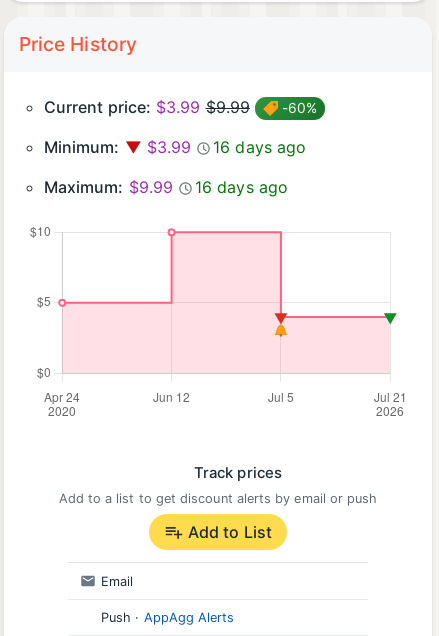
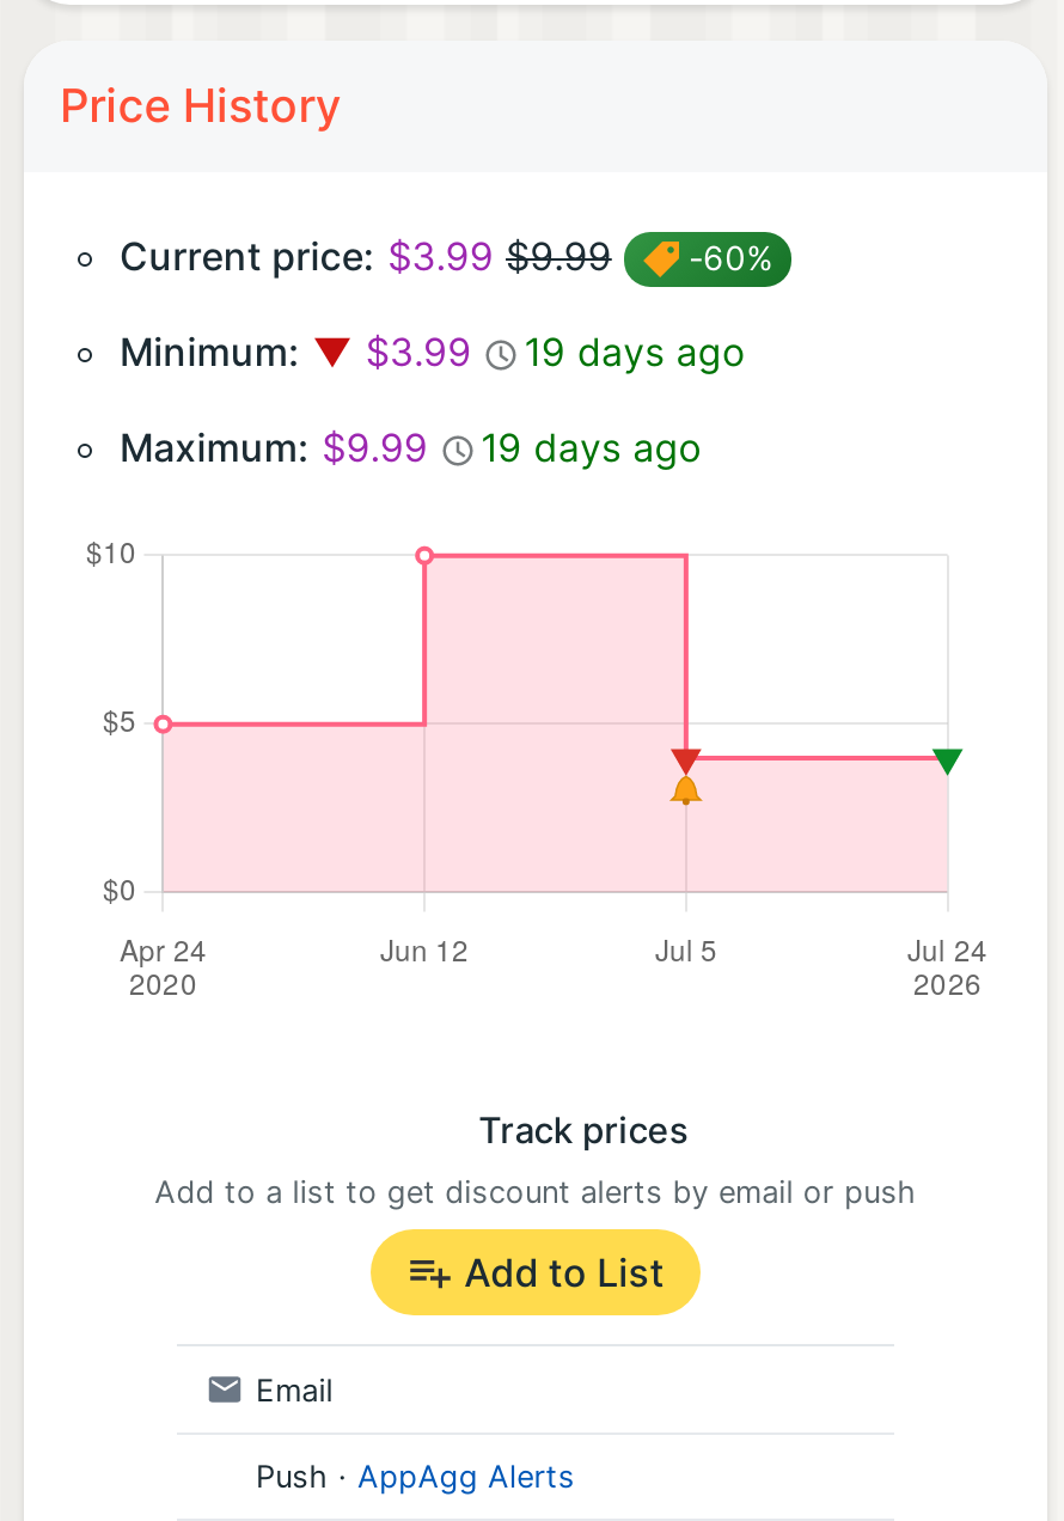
[213,137,306,157] 16 days ago -> [524,328,746,375] 19 days ago
[58,177,288,197] Maximum: $9.99 16 days ago -> [153,423,703,471] Maximum: $9.99 19 days ago

